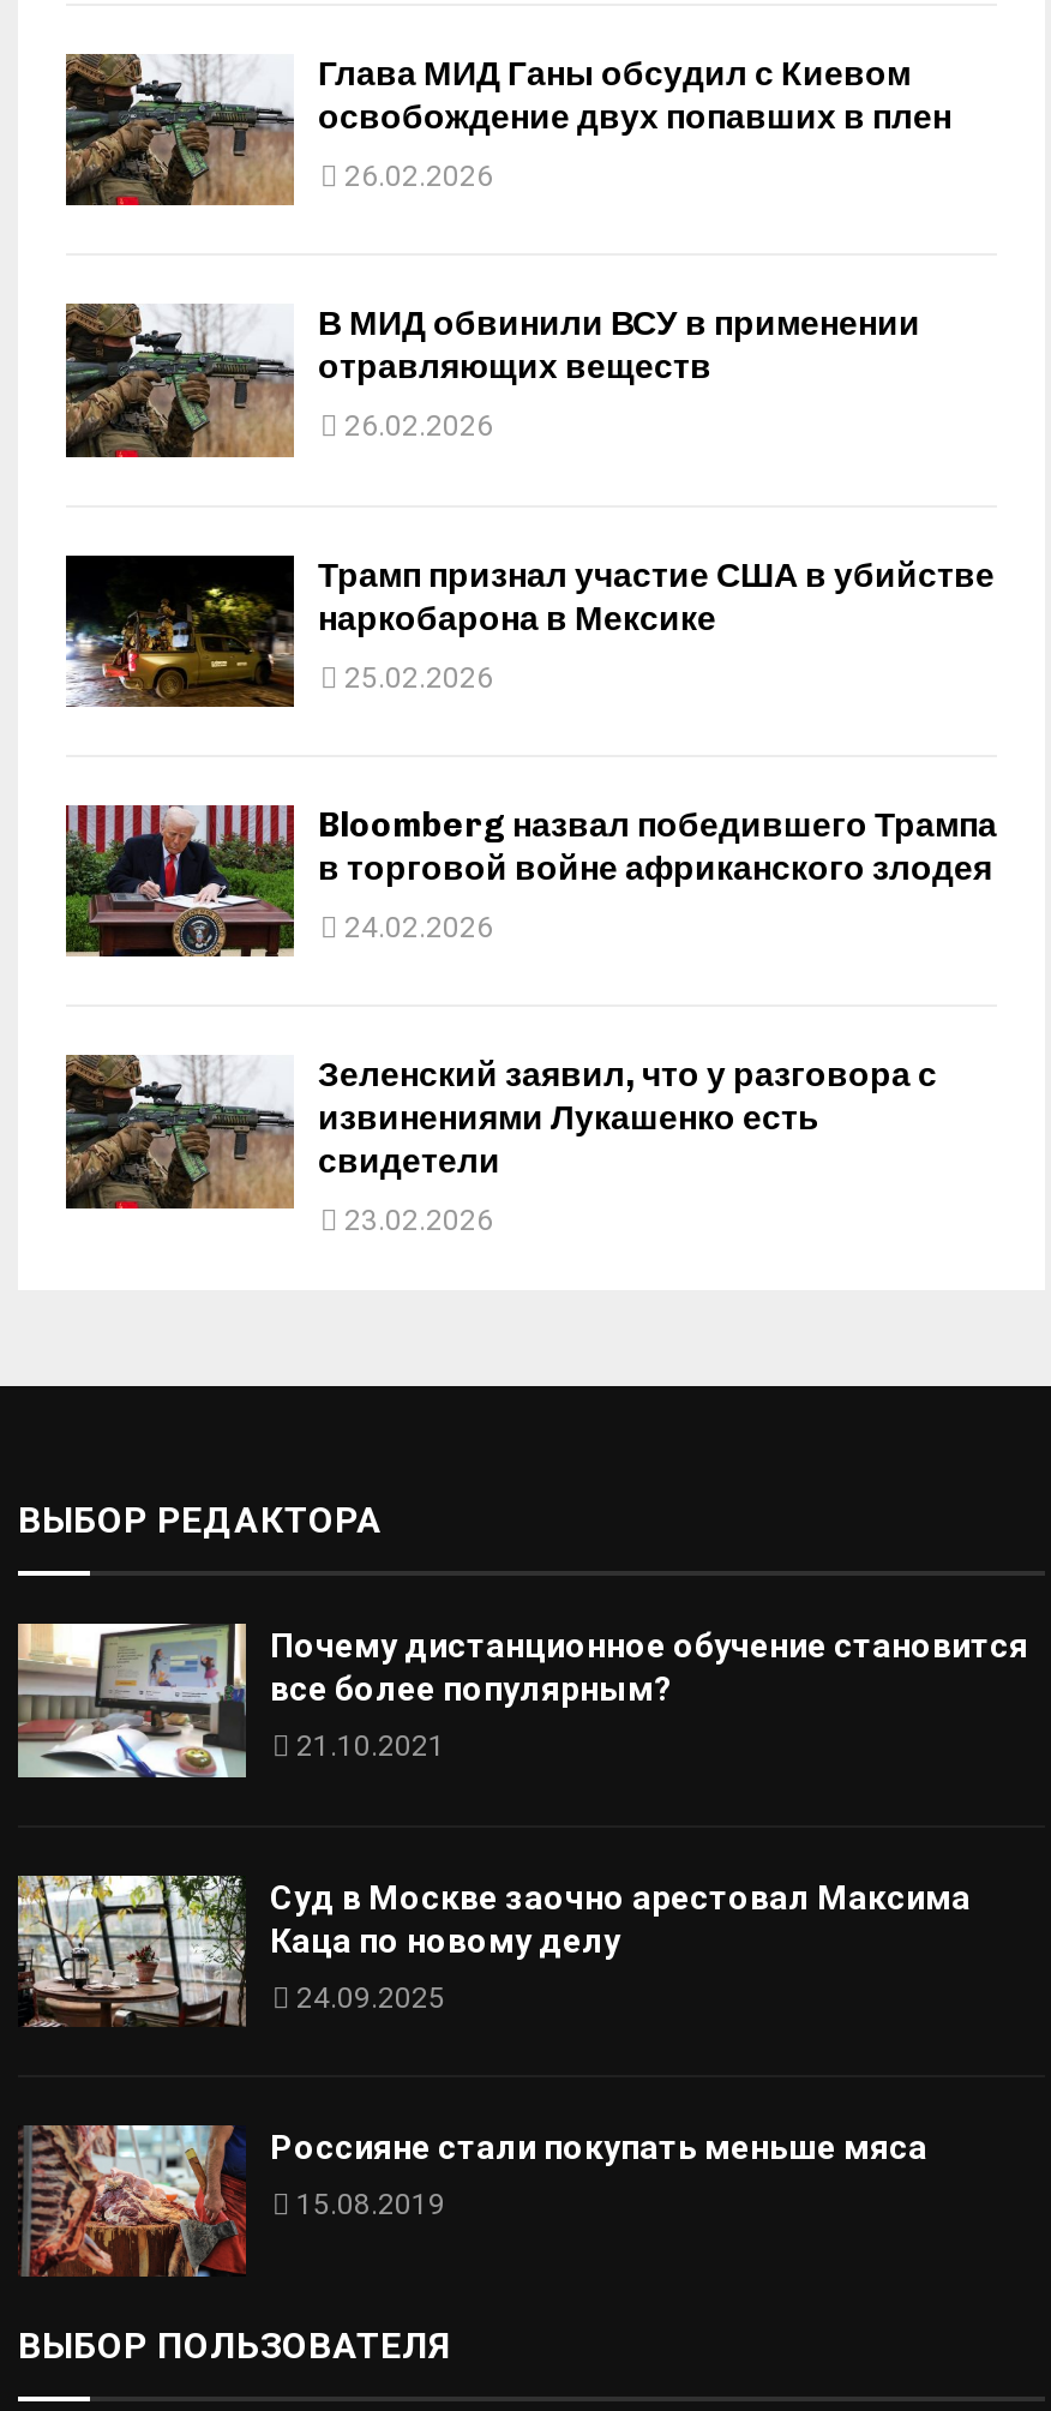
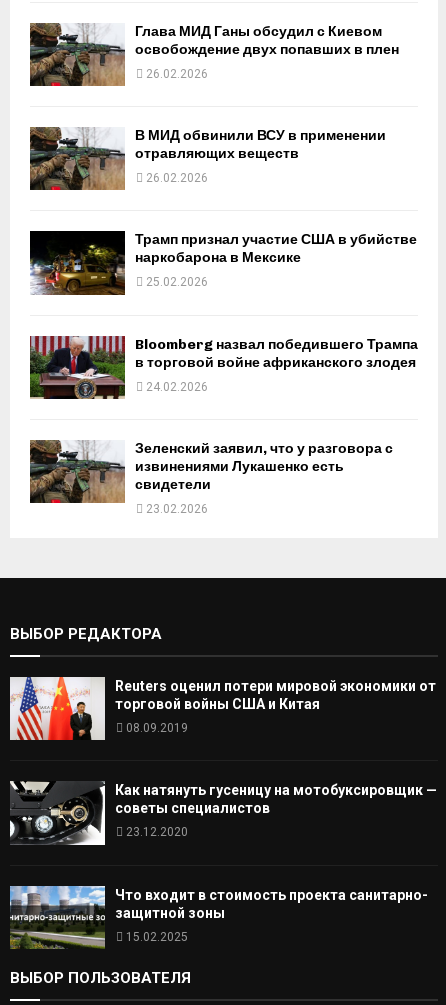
[16,1623,1028,1781] [image] | Почему дистанционное обучение становится | все более популярным? -> [10,676,436,741] [image] | Reuters оценил потери мировой экономики от | торговой войны США и Китая
[296,1731,445,1764] 21.10.2021 -> [126,721,188,735] 08.09.2019
[18,1872,971,2028] [image] | Суд в Москве заочно арестовал Максима | Каца по новому делу -> [9,781,437,846] [image] | Как натянуть гусеницу на мотобуксировщик — | советы специалистов
[296,1981,445,2015] 24.09.2025 -> [126,825,188,839] 23.12.2020
[18,2124,927,2280] [image] | Россияне стали покупать меньше мяса -> [9,885,428,949] [image] | Что входит в стоимость проекта санитарно- | защитной зоны
[296,2188,445,2222] 15.08.2019 -> [126,930,188,944] 15.02.2025

